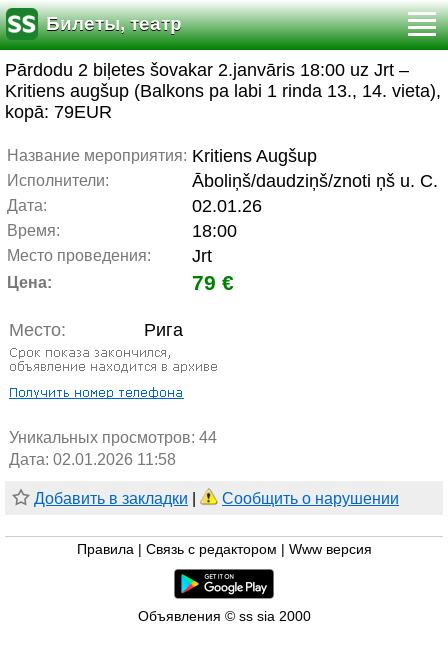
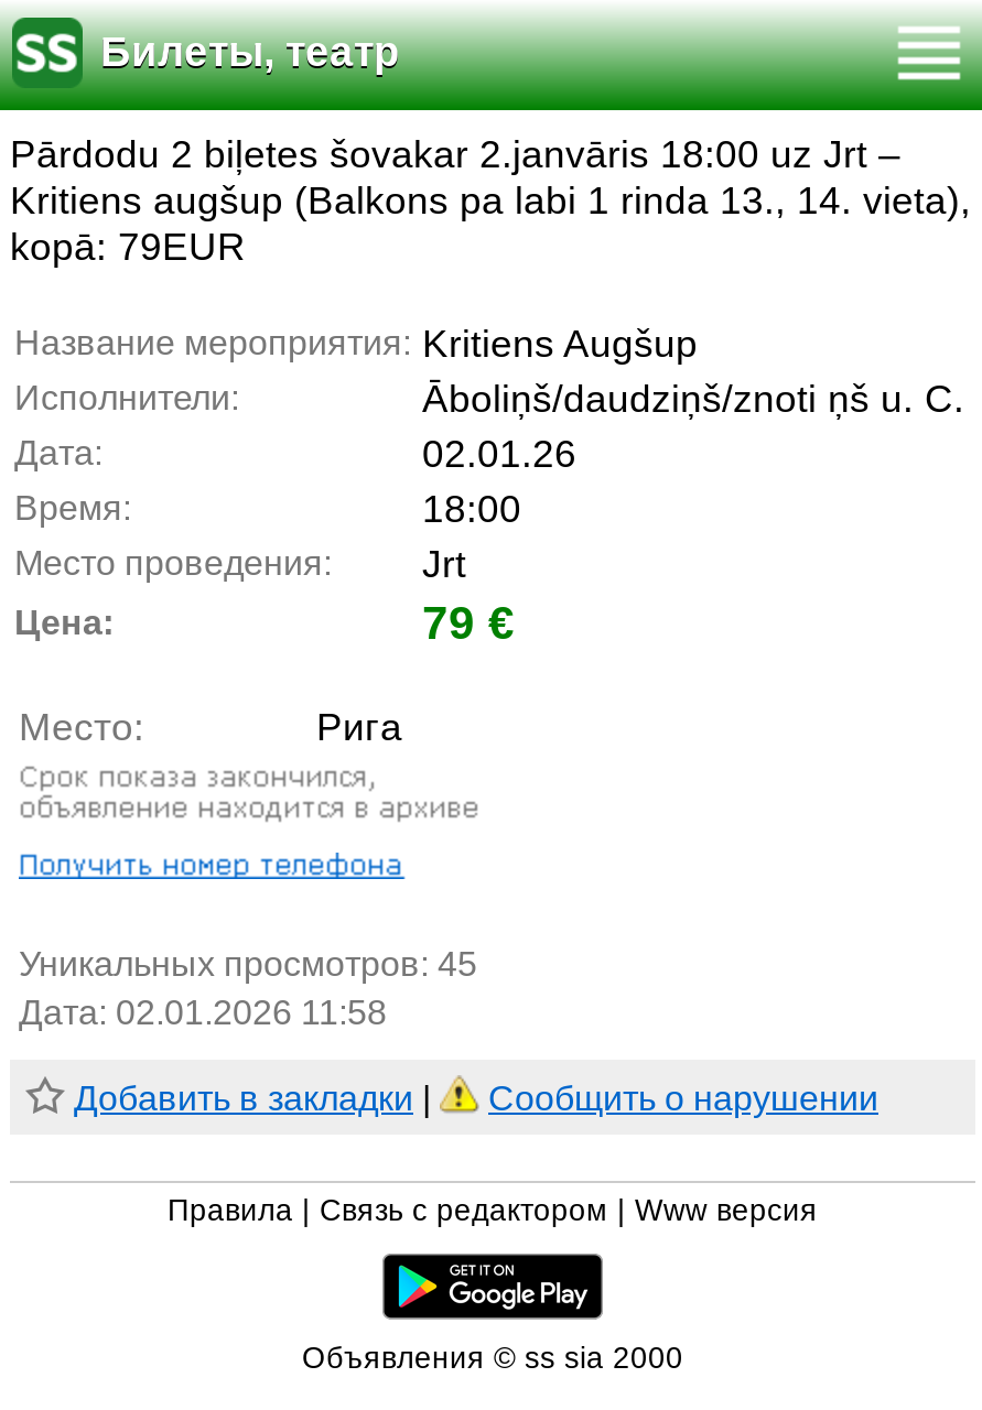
[9,429,217,446] Уникальных просмотров: 44 -> [19,945,477,983] Уникальных просмотров: 45

